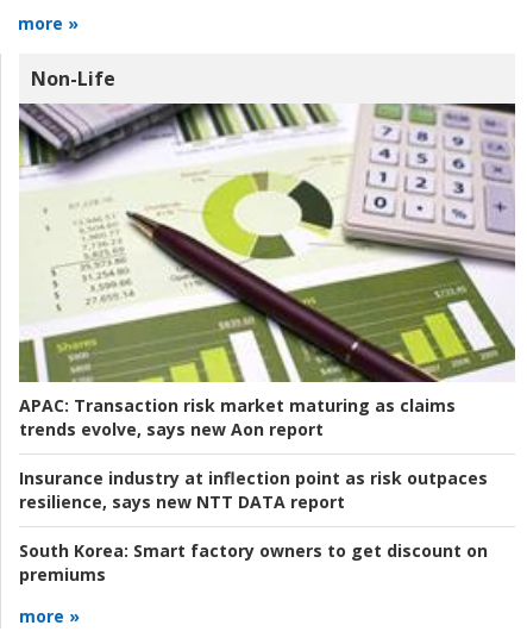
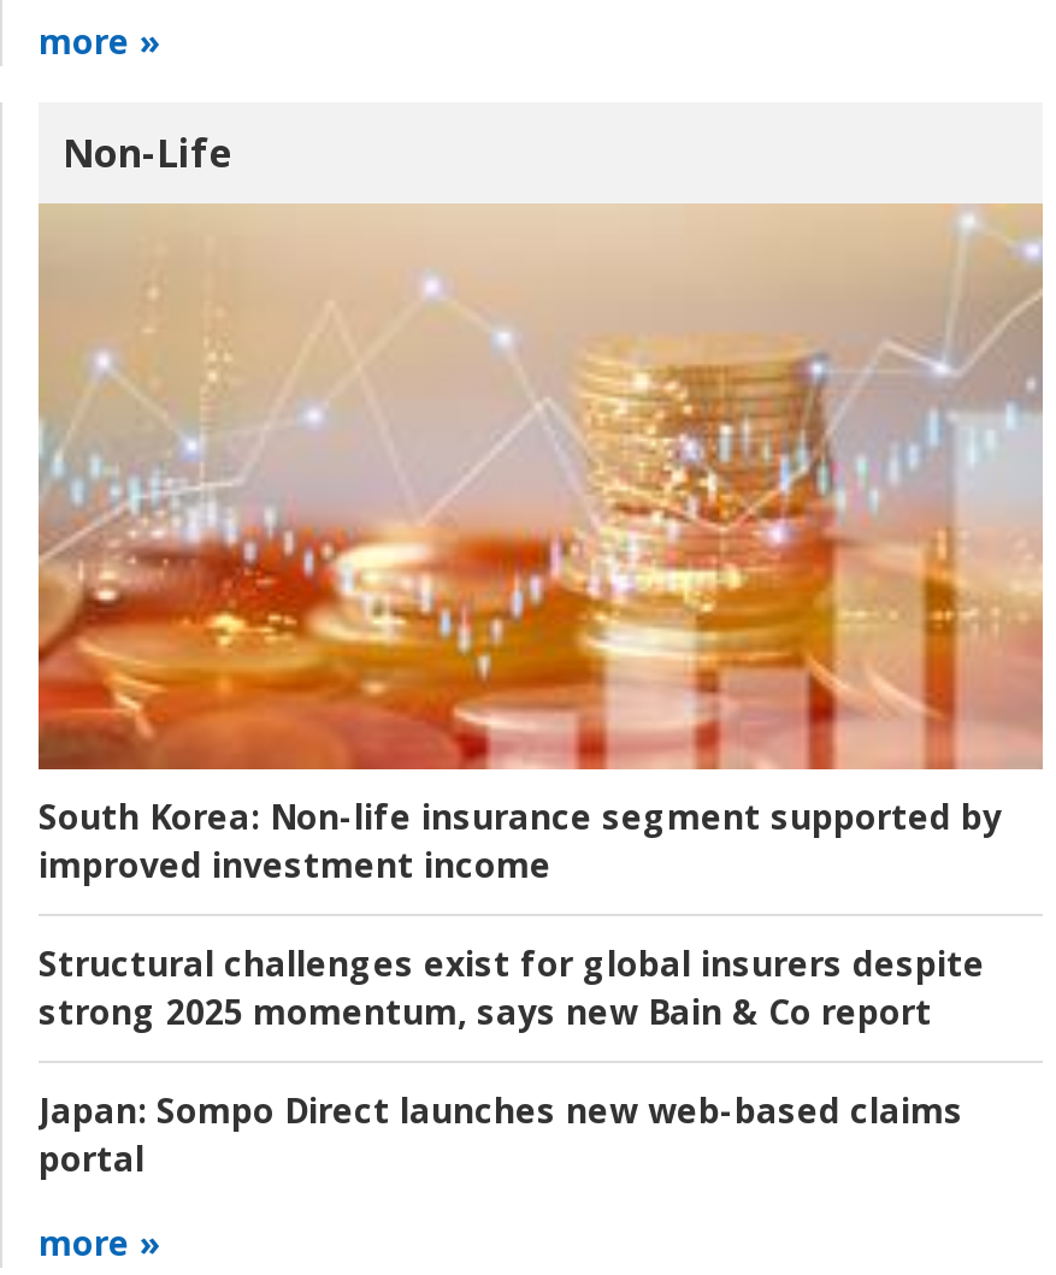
[18,102,516,440] [image] | APAC: Transaction risk market maturing as claims | trends evolve, says new Aon report -> [36,202,1045,886] [image] | South Korea: Non-life insurance segment supported by | improved investment income
[19,467,488,513] Insurance industry at inflection point as risk outpaces | resilience, says new NTT DATA report -> [39,939,985,1033] Structural challenges exist for global insurers despite | strong 2025 momentum, says new Bain & Co report
[19,539,488,586] South Korea: Smart factory owners to get discount on | premiums -> [39,1086,963,1180] Japan: Sompo Direct launches new web-based claims | portal

